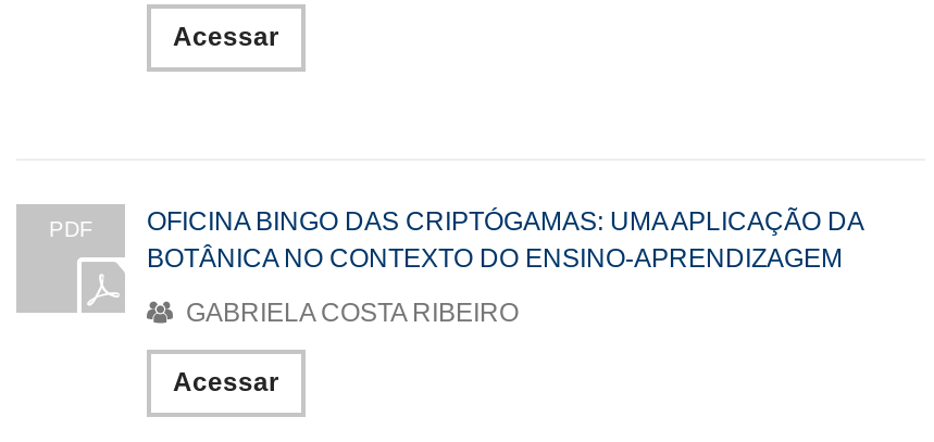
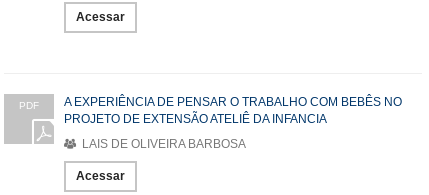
[147,205,862,273] OFICINA BINGO DAS CRIPTÓGAMAS: UMA APLICAÇÃO DA | BOTÂNICA NO CONTEXTO DO ENSINO-APRENDIZAGEM -> [64,95,402,126] A EXPERIÊNCIA DE PENSAR O TRABALHO COM BEBÊS NO | PROJETO DE EXTENSÃO ATELIÊ DA INFANCIA
[179,297,519,327] GABRIELA COSTA RIBEIRO -> [79,137,246,151] LAIS DE OLIVEIRA BARBOSA

